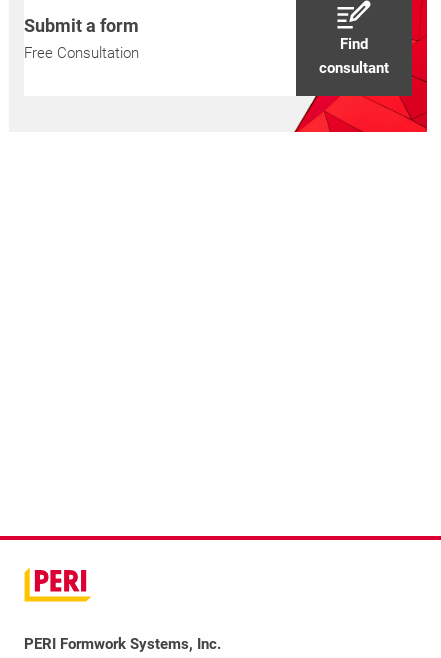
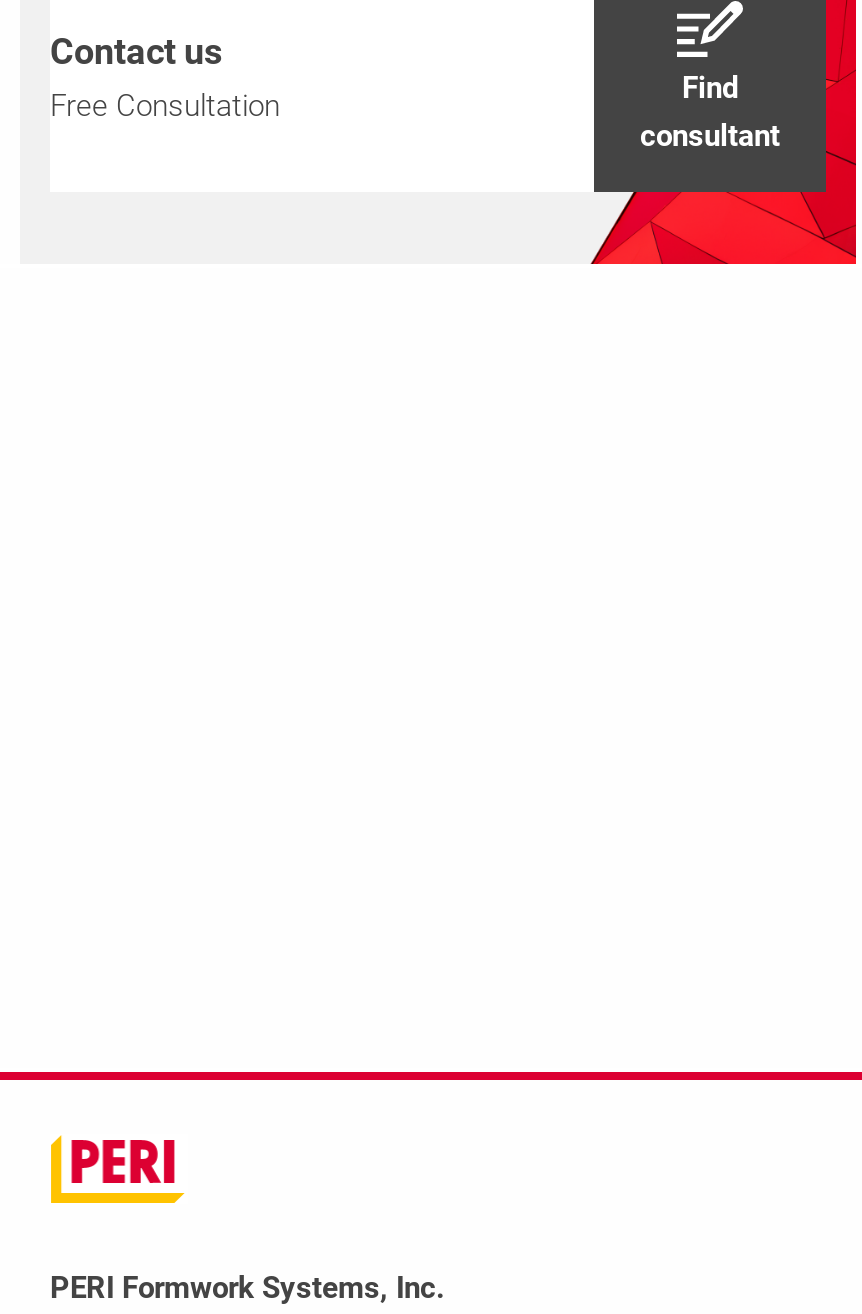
[24,15,139,36] Submit a form -> [50,29,222,71] Contact us

